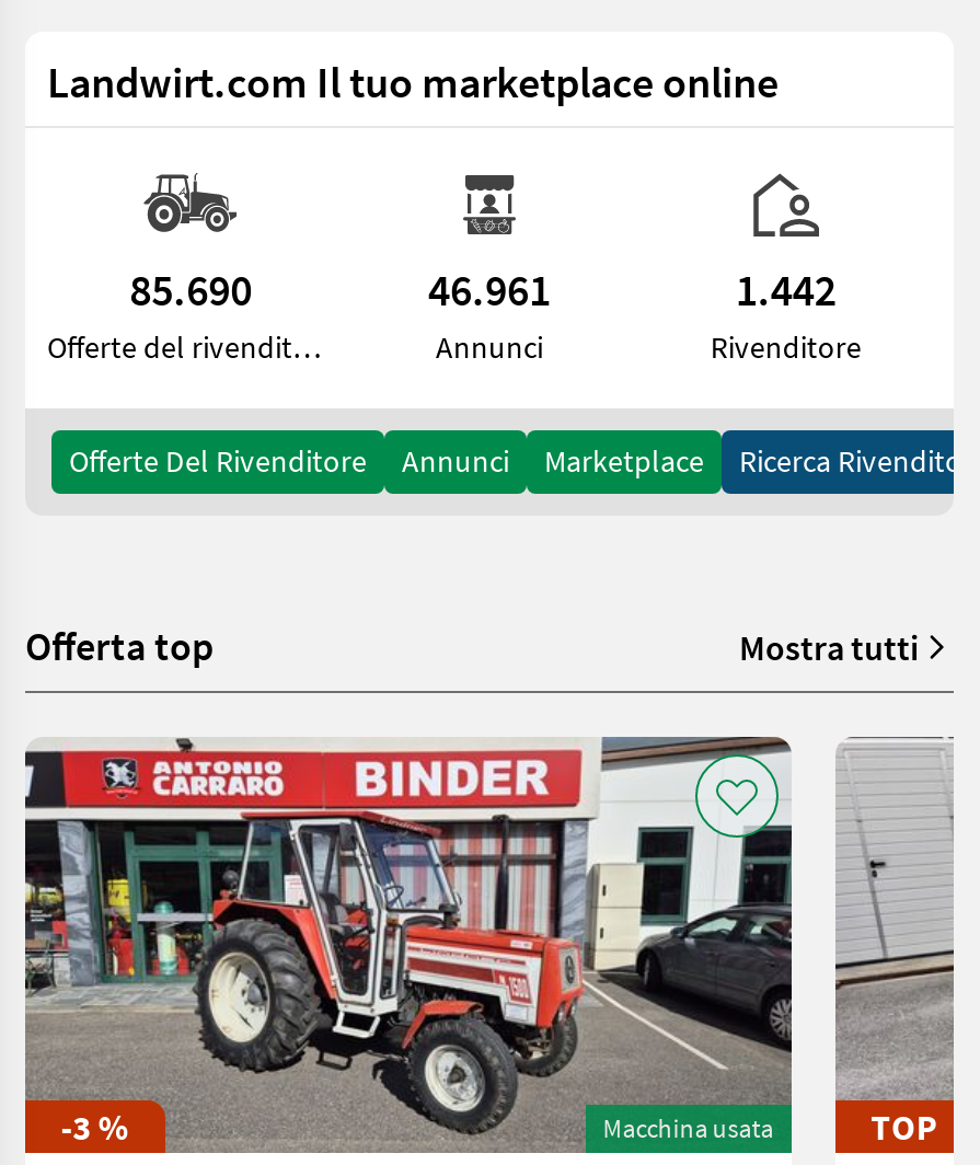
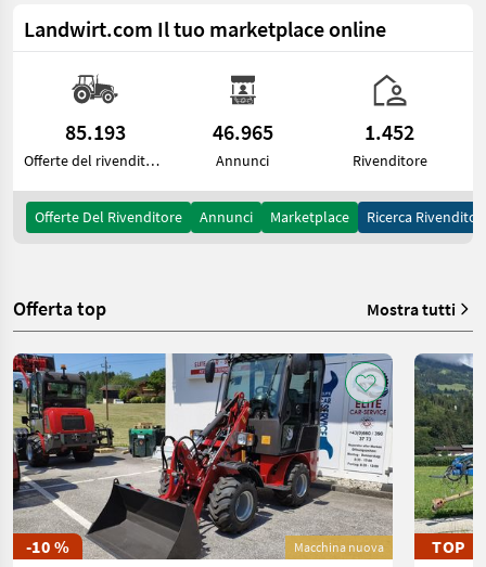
[130,262,252,316] 85.690 -> [65,118,126,145] 85.193
[428,262,551,316] 46.961 -> [213,118,273,145] 46.965
[735,262,836,316] 1.442 -> [365,118,415,145] 1.452
[23,737,794,1153] [image] | -3 % | Macchina usata -> [12,352,393,559] [image] | -10 % | Macchina nuova
[835,739,956,1100] [image] -> [414,353,474,533] [image]

